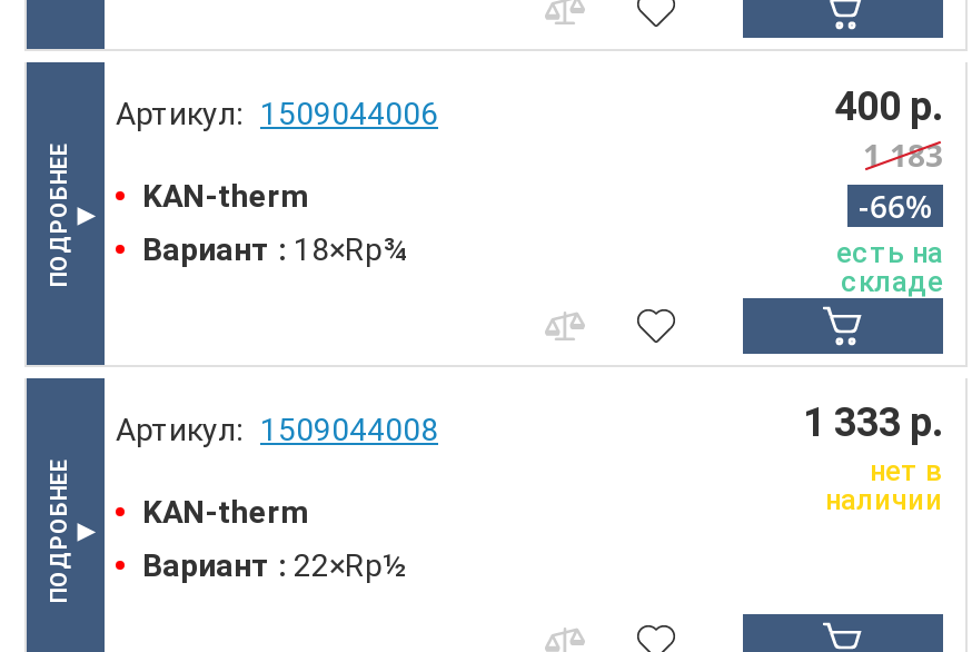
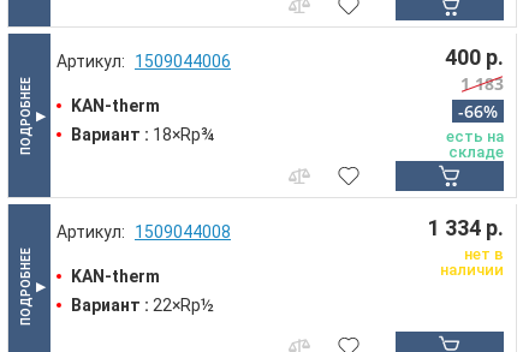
[803,398,943,445] 1 333 р. -> [428,215,504,240] 1 334 р.

